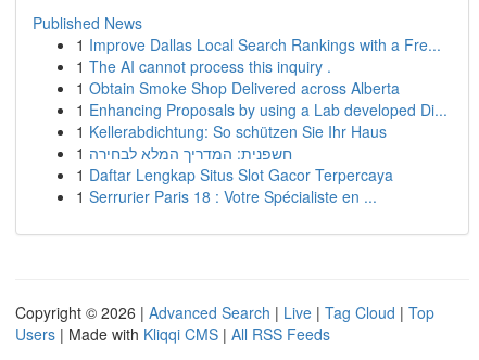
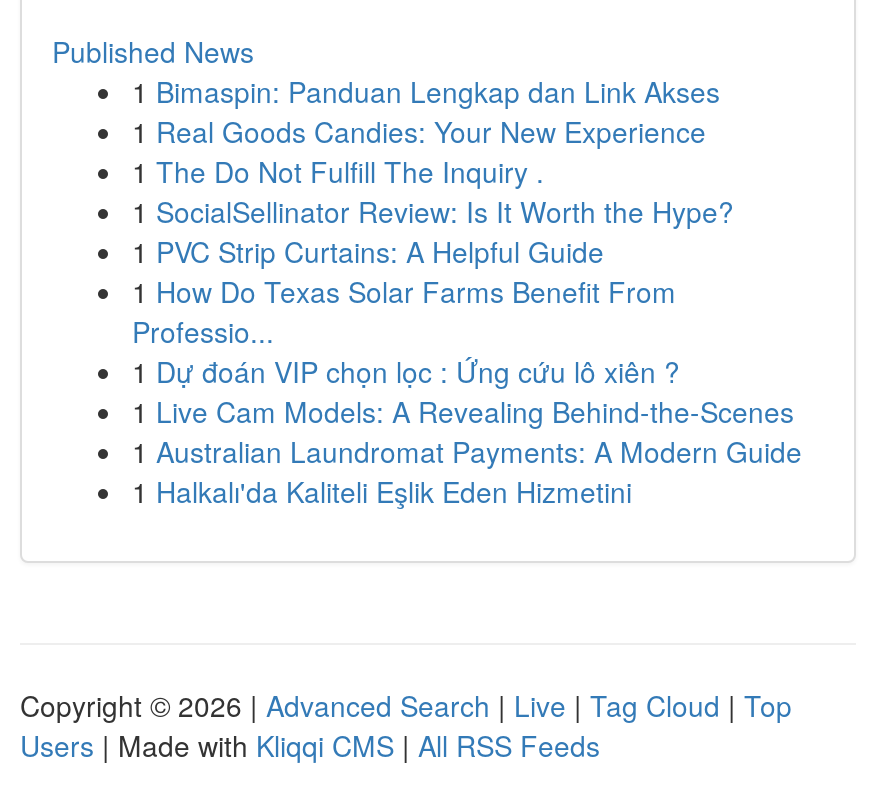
[76,34,448,207] 1 Improve Dallas Local Search Rankings with a Fre... | 1 The AI cannot process this inquiry . | 1 Obtain Smoke Shop Delivered across Alberta | 1 Enhancing Proposals by using a Lab developed Di... | 1 Kellerabdichtung: So schützen Sie Ihr Haus | 1 חשפנית: המדריך המלא לבחירה | 1 Daftar Lengkap Situs Slot Gacor Terpercaya | 1 Serrurier Paris 18 : Votre Spécialiste en ... -> [132,71,802,511] 1 Bimaspin: Panduan Lengkap dan Link Akses | 1 Real Goods Candies: Your New Experience | 1 The Do Not Fulfill The Inquiry . | 1 SocialSellinator Review: Is It Worth the Hype? | 1 PVC Strip Curtains: A Helpful Guide | 1 How Do Texas Solar Farms Benefit From | Professio... | 1 Dự đoán VIP chọn lọc : Ứng cứu lô xiên ? | 1 Live Cam Models: A Revealing Behind-the-Scenes | 1 Australian Laundromat Payments: A Modern Guide | 1 Halkalı'da Kaliteli Eşlik Eden Hizmetini

